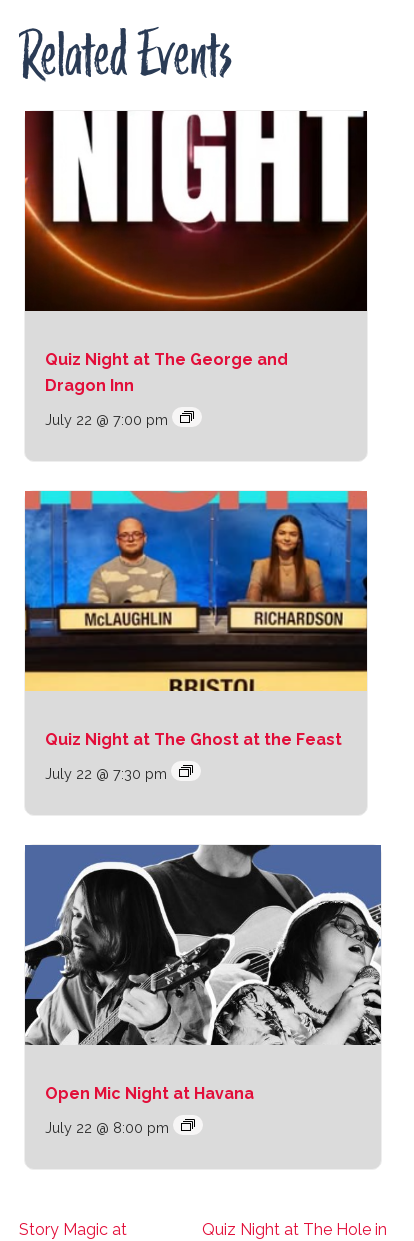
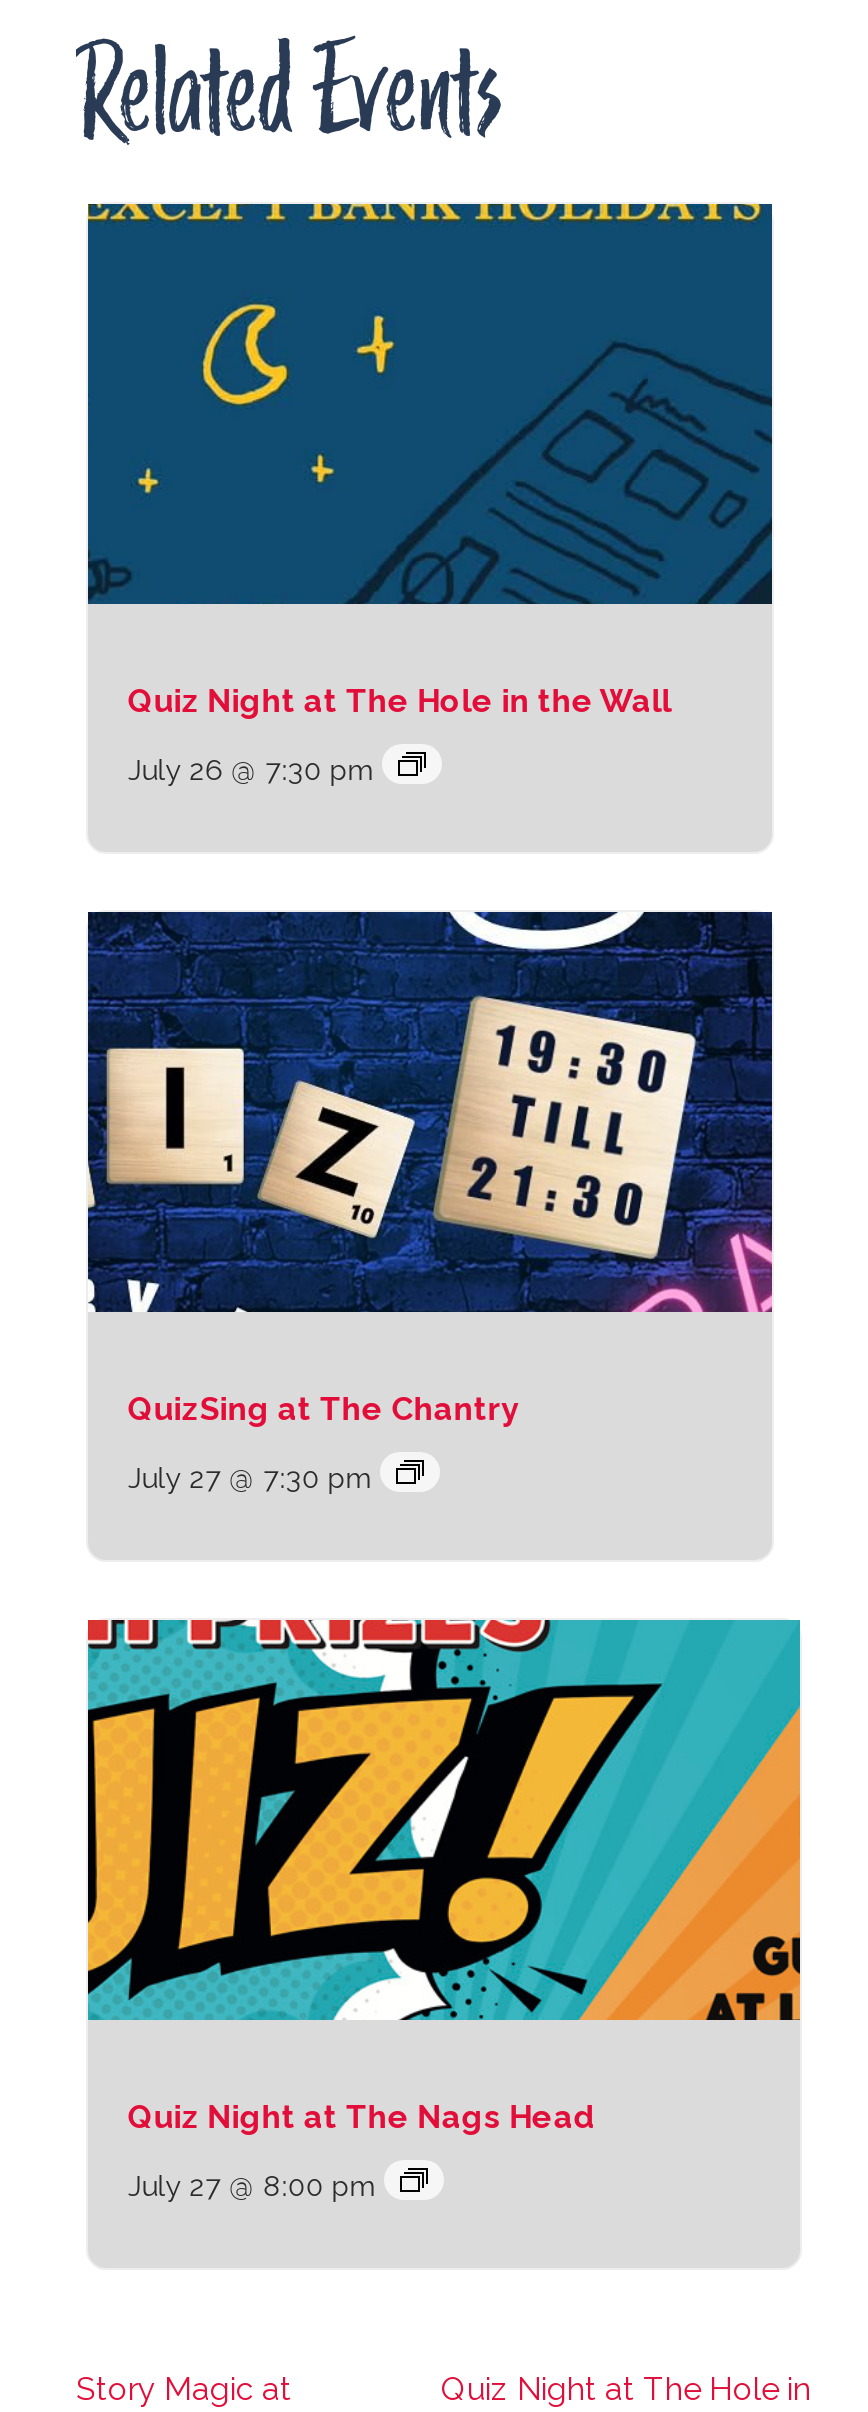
[24,110,368,395] [image] | Quiz Night at The George and | Dragon Inn -> [86,202,774,719] [image] | Quiz Night at The Hole in the Wall
[45,411,168,428] July 22 @ 7:00 pm -> [128,751,374,785] July 26 @ 7:30 pm
[24,490,368,749] [image] | Quiz Night at The Ghost at the Feast -> [86,910,774,1427] [image] | QuizSing at The Chantry
[45,765,167,782] July 22 @ 7:30 pm -> [128,1459,372,1493] July 27 @ 7:30 pm
[24,844,382,1103] [image] | Open Mic Night at Havana -> [86,1618,802,2135] [image] | Quiz Night at The Nags Head
[45,1119,169,1136] July 22 @ 8:00 pm -> [128,2167,376,2201] July 27 @ 8:00 pm

